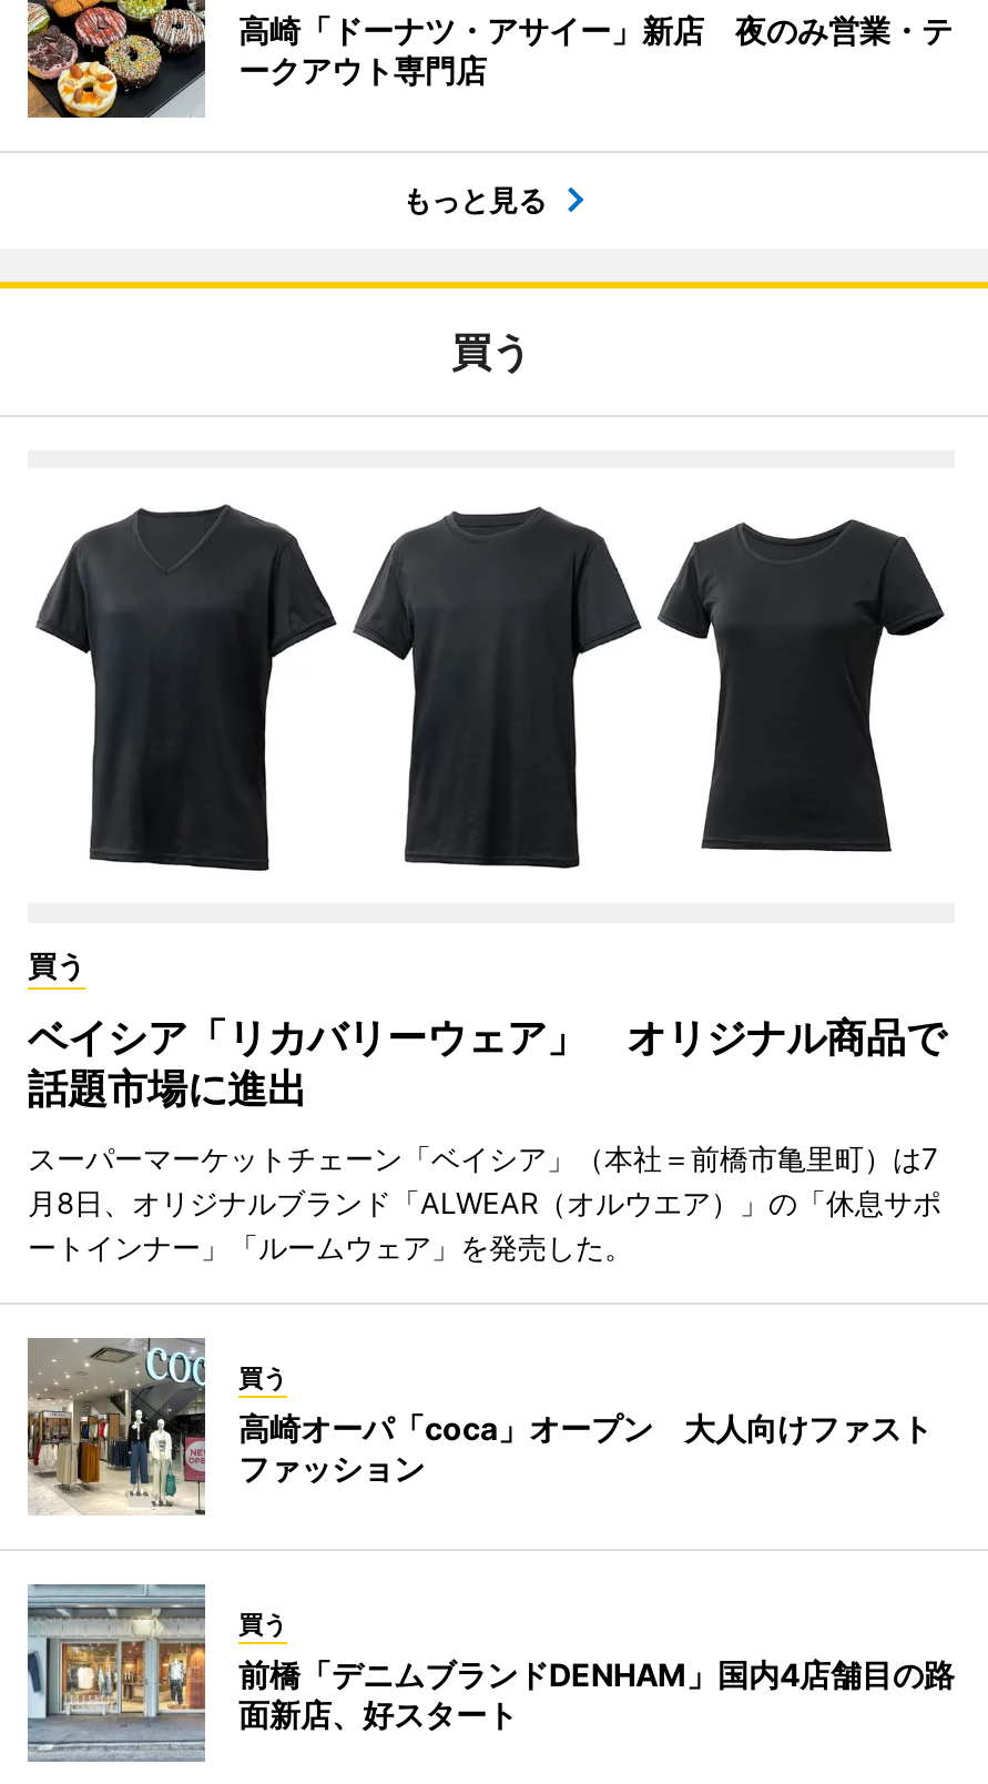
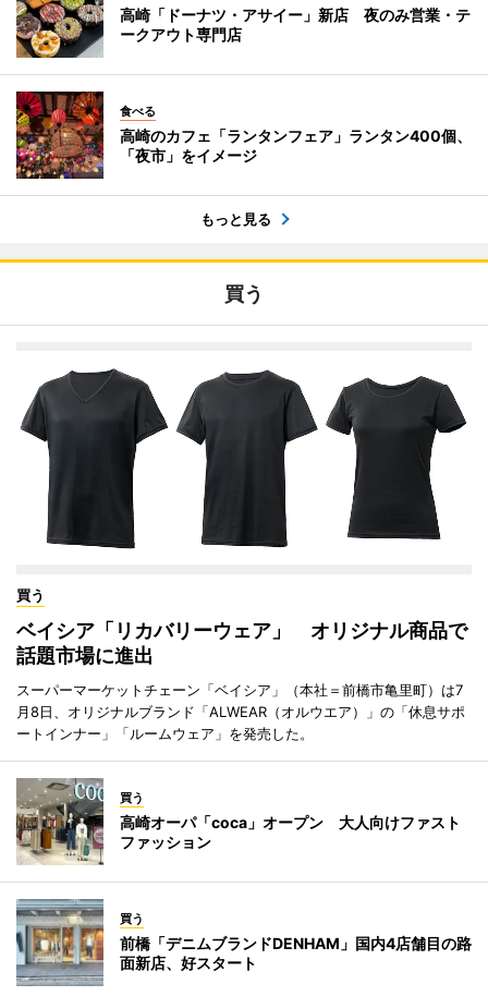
none -> [15,90,472,180] [image] | 食べる | 高崎のカフェ「ランタンフェア」ランタン400個、 | 「夜市」をイメージ

